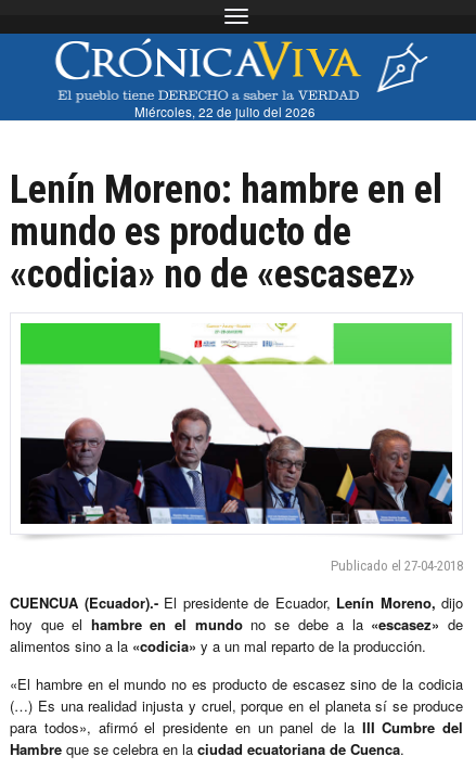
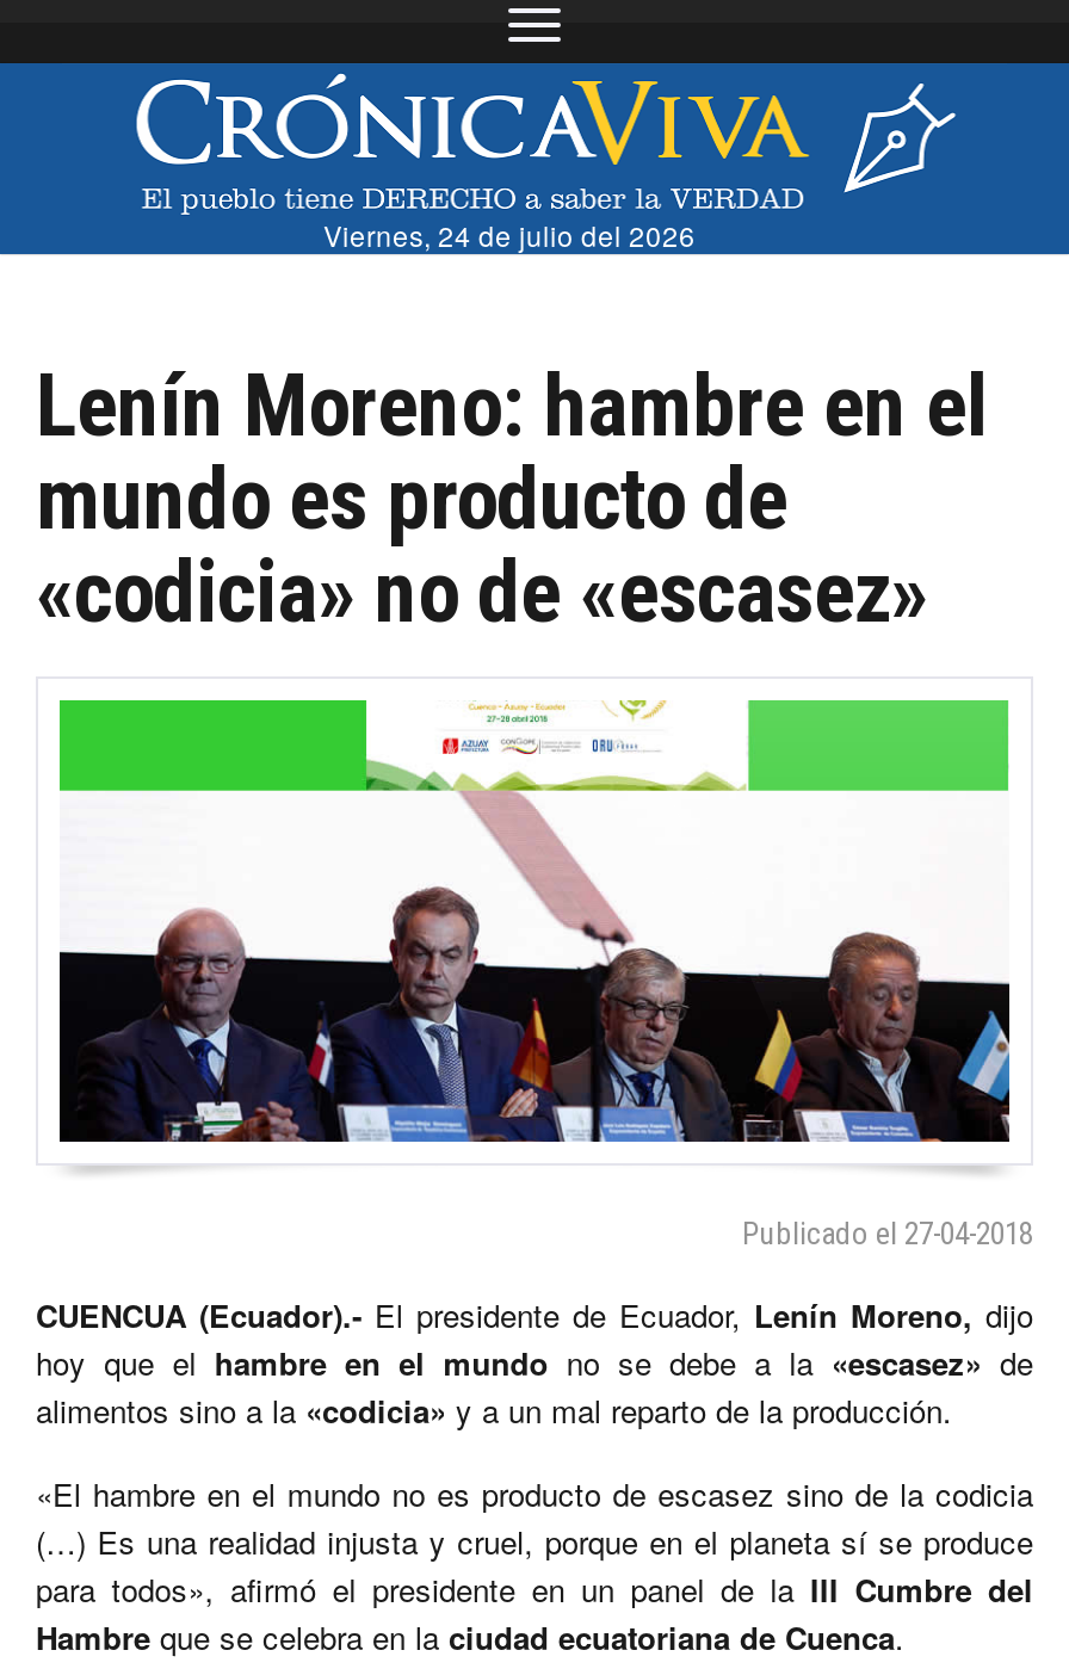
[134,102,316,120] Miércoles, 22 de julio del 2026 -> [323,215,696,253] Viernes, 24 de julio del 2026

